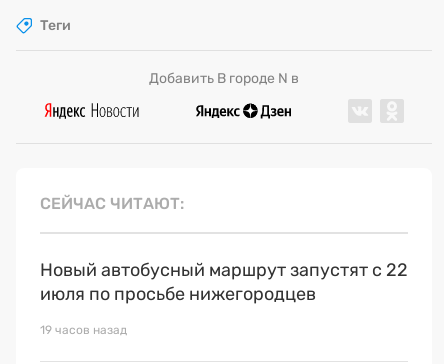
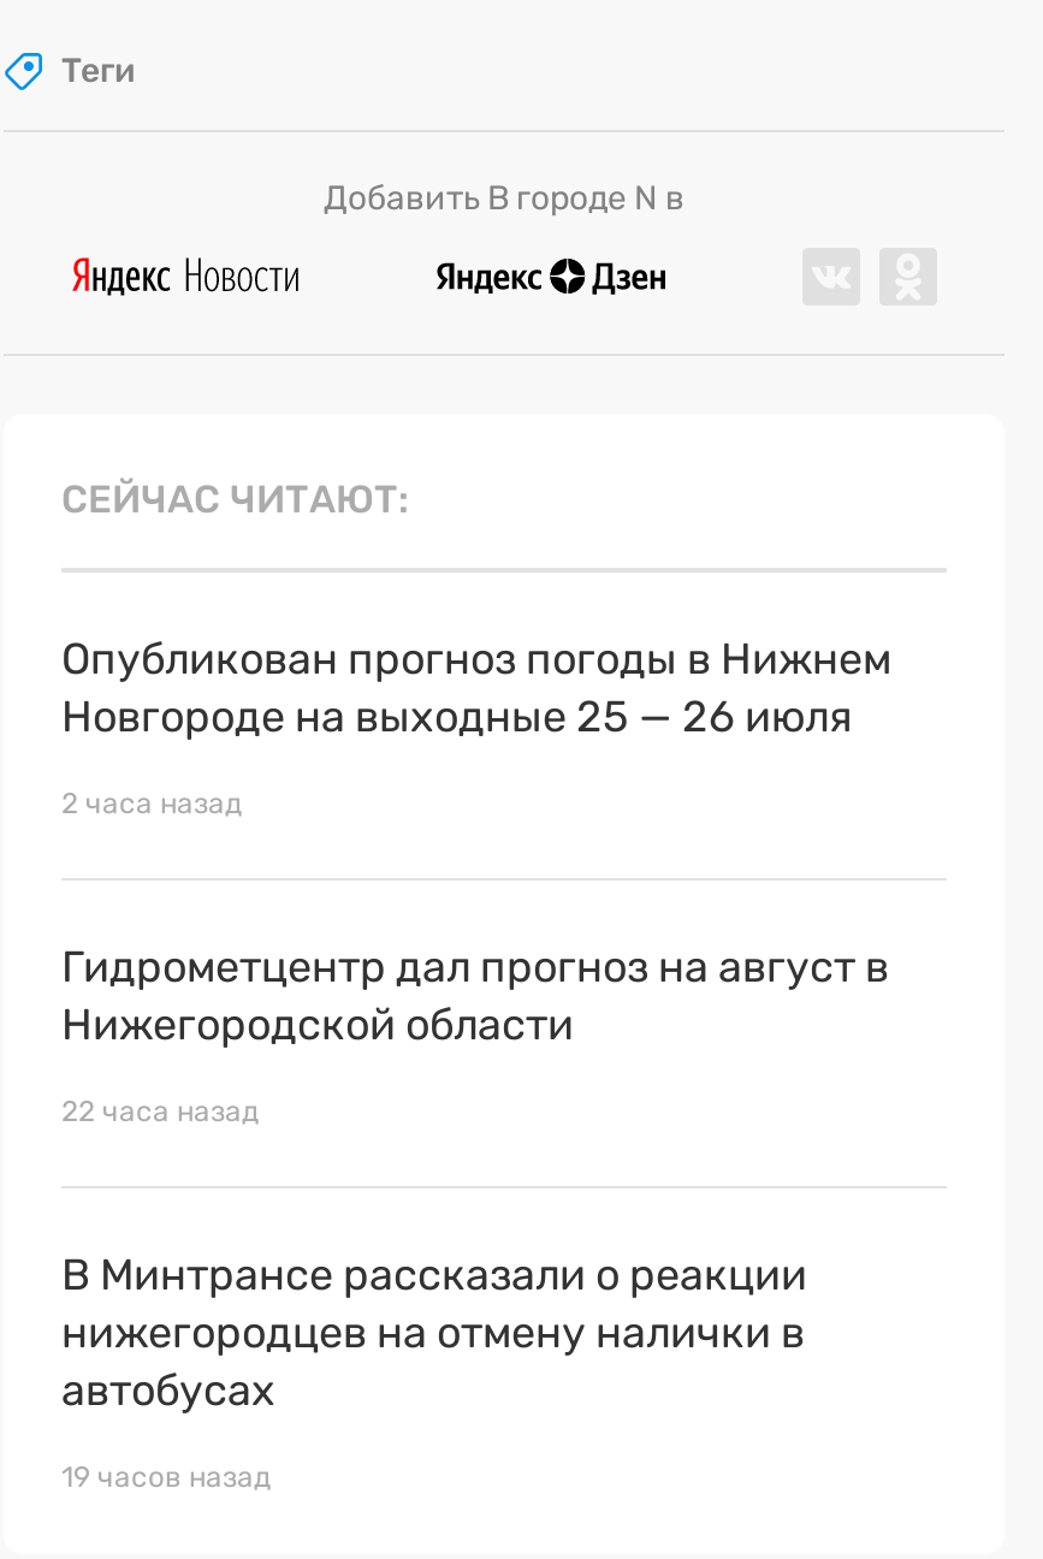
[40,259,408,305] Новый автобусный маршрут запустят с 22 | июля по просьбе нижегородцев -> [61,633,891,1417] Опубликован прогноз погоды в Нижнем | Новгороде на выходные 25 — 26 июля | 2 часа назад | Гидрометцентр дал прогноз на август в | Нижегородской области | 22 часа назад | В Минтрансе рассказали о реакции | нижегородцев на отмену налички в | автобусах

